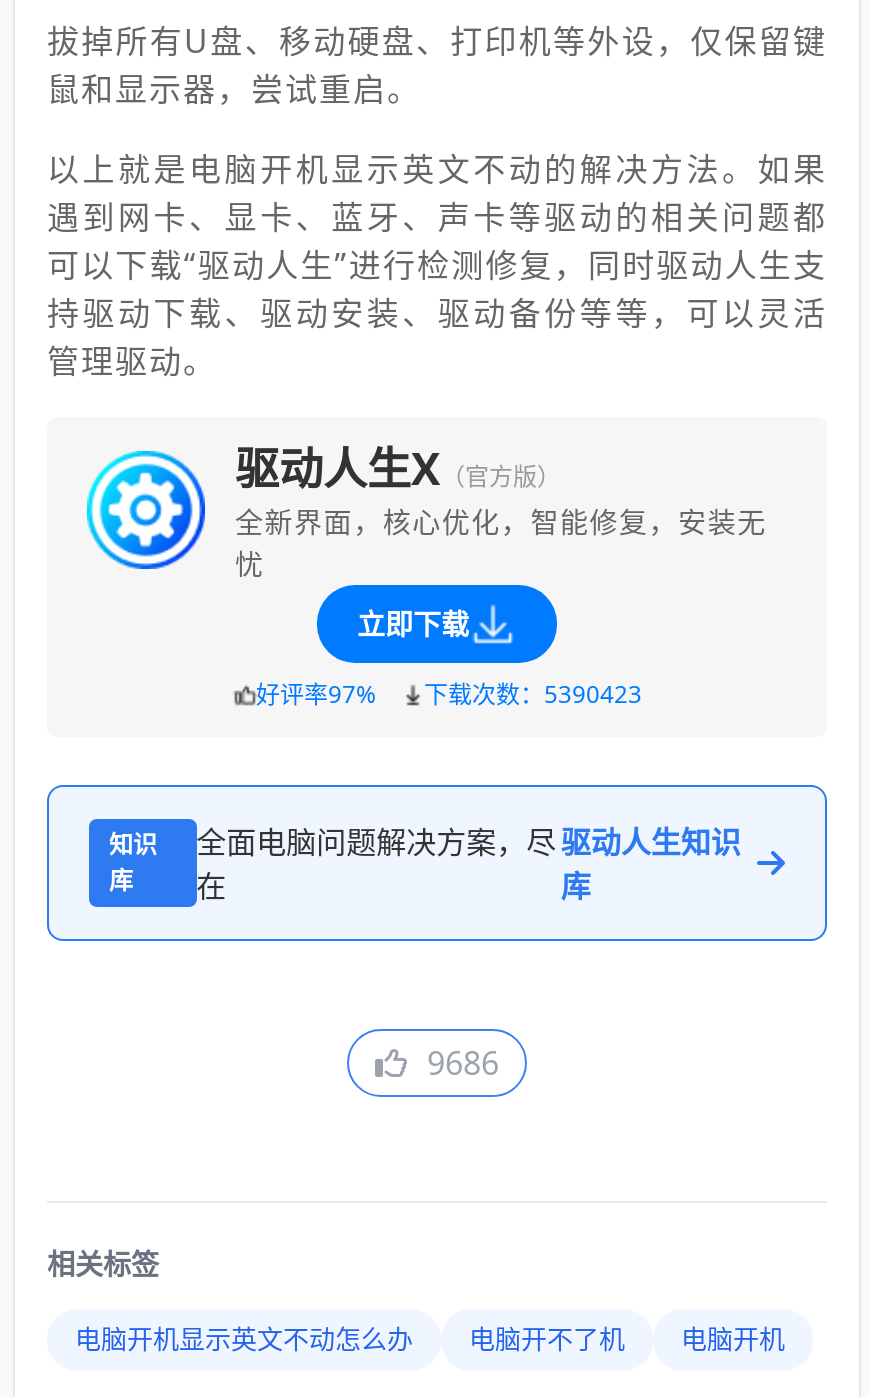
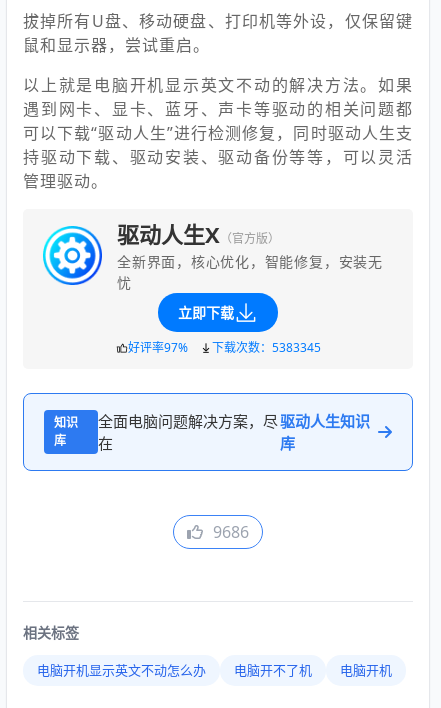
[256,677,642,711] 好评率97% 下载次数：5390423 -> [127,339,320,356] 好评率97% 下载次数：5383345

